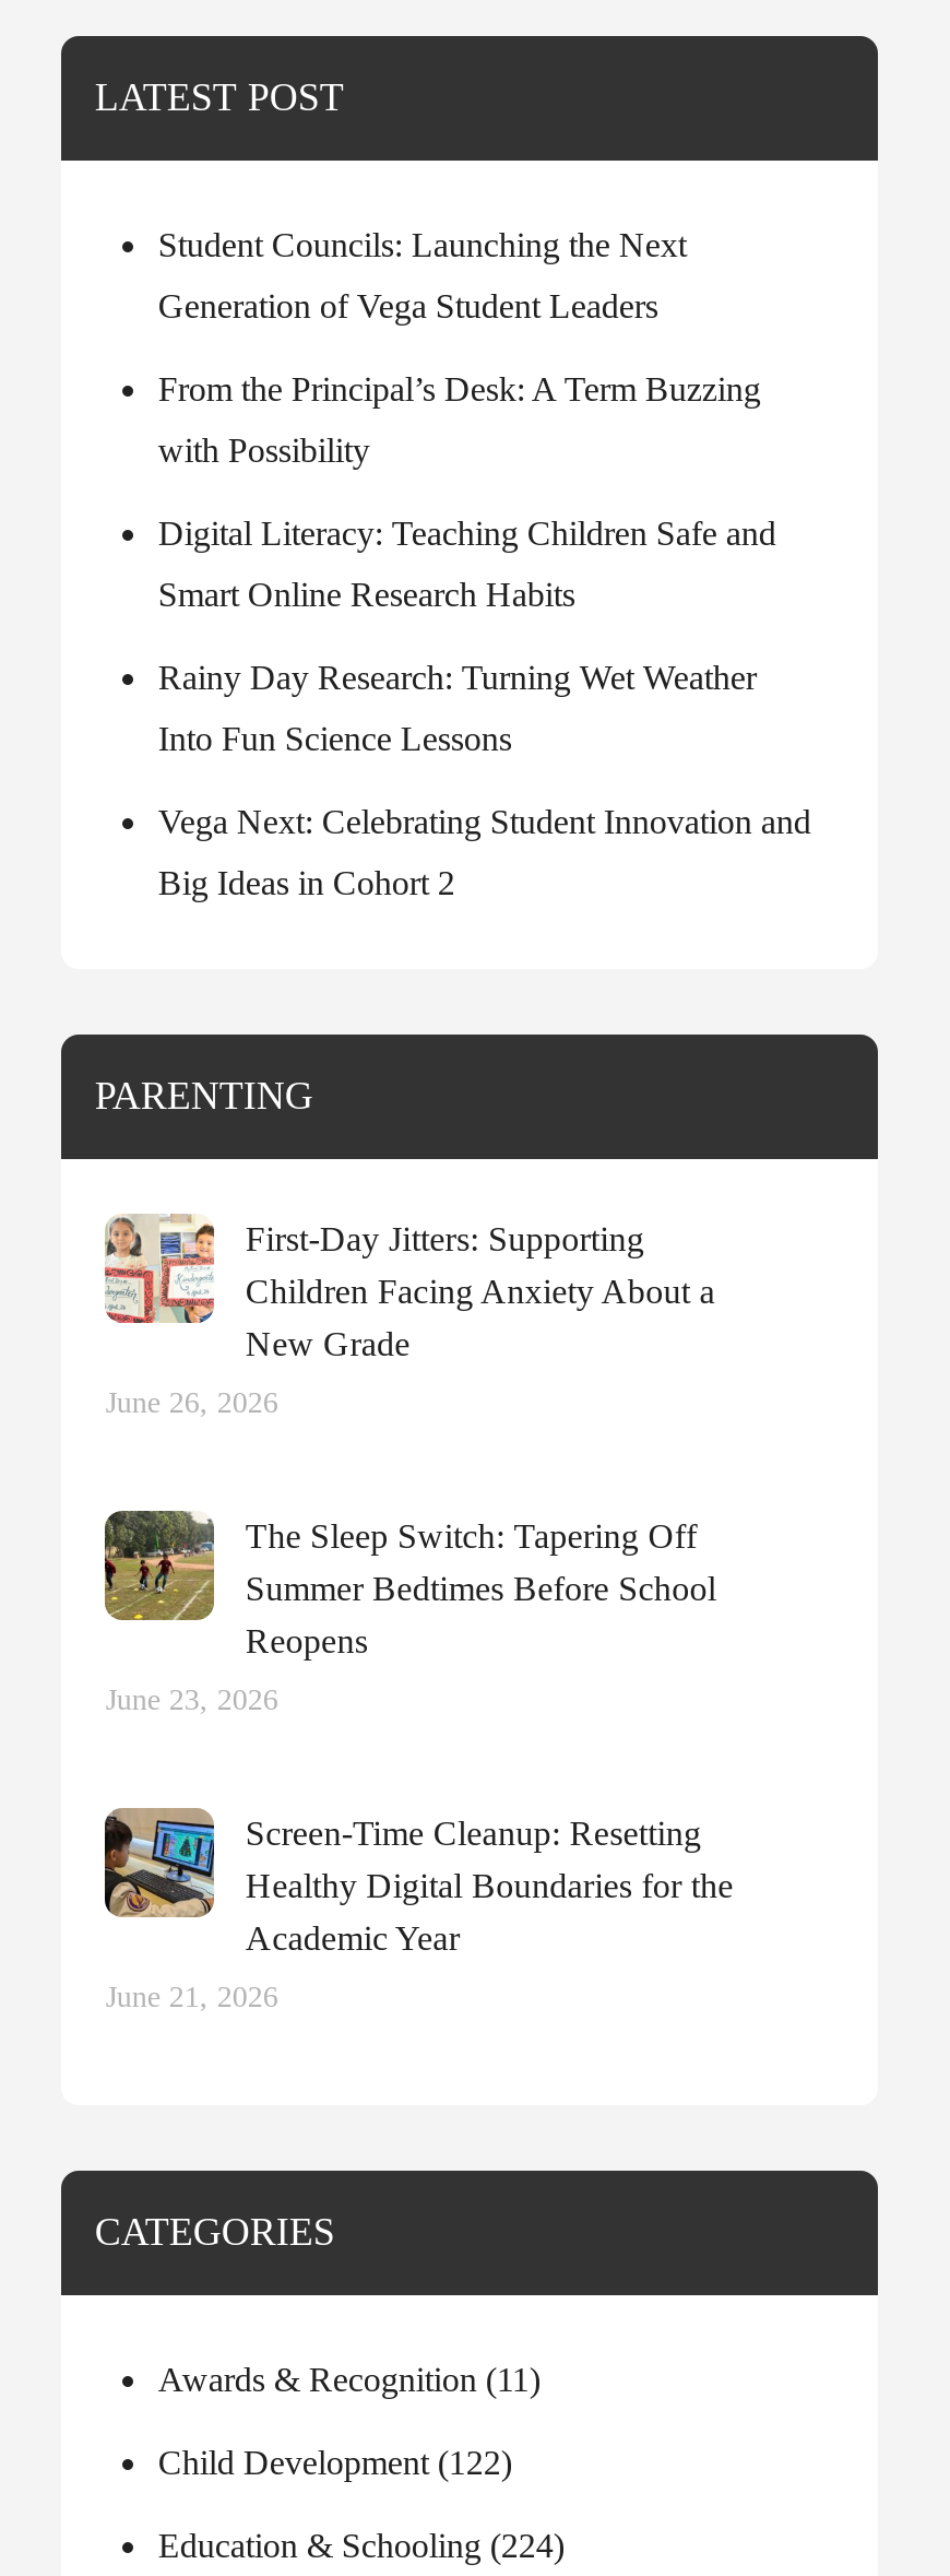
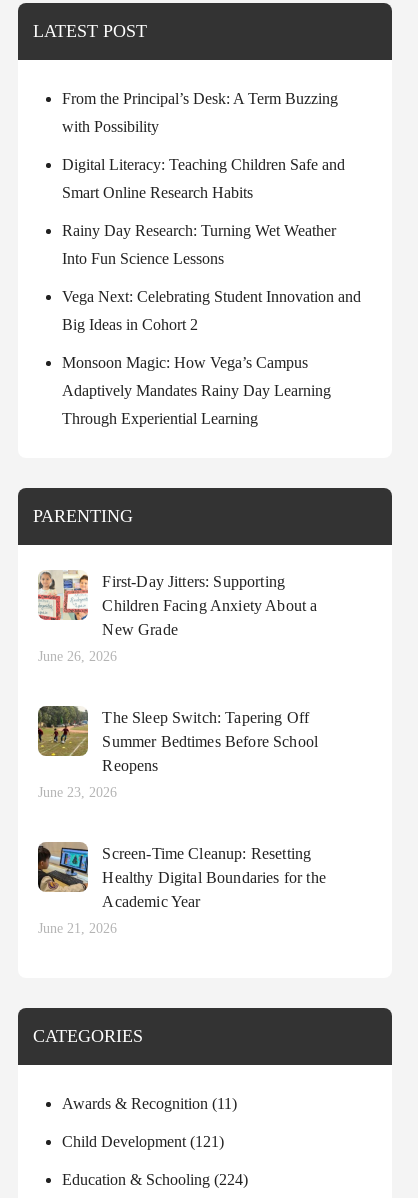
[158,227,687,325] Student Councils: Launching the Next | Generation of Vega Student Leaders -> none
moved [158,371,811,902] -> [62,90,361,333]: From the Principal’s Desk: A Term Buzzing | with Possibility | Digital Literacy: Teaching Children Safe and | Smart Online Research Habits | Rainy Day Research: Turning Wet Weather | Into Fun Science Lessons | Vega Next: Celebrating Student Innovation and | Big Ideas in Cohort 2
none -> [62,354,331,427] Monsoon Magic: How Vega’s Campus | Adaptively Mandates Rainy Day Learning | Through Experiential Learning
[158,2444,512,2482] Child Development (122) -> [62,1133,224,1150] Child Development (121)

